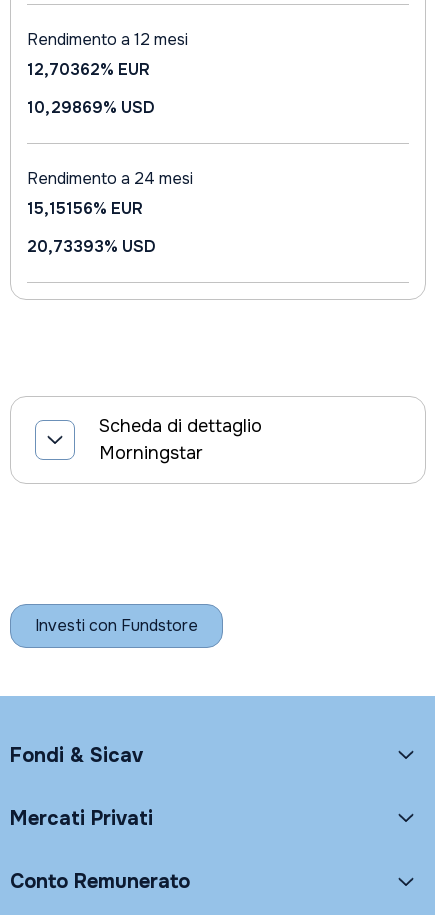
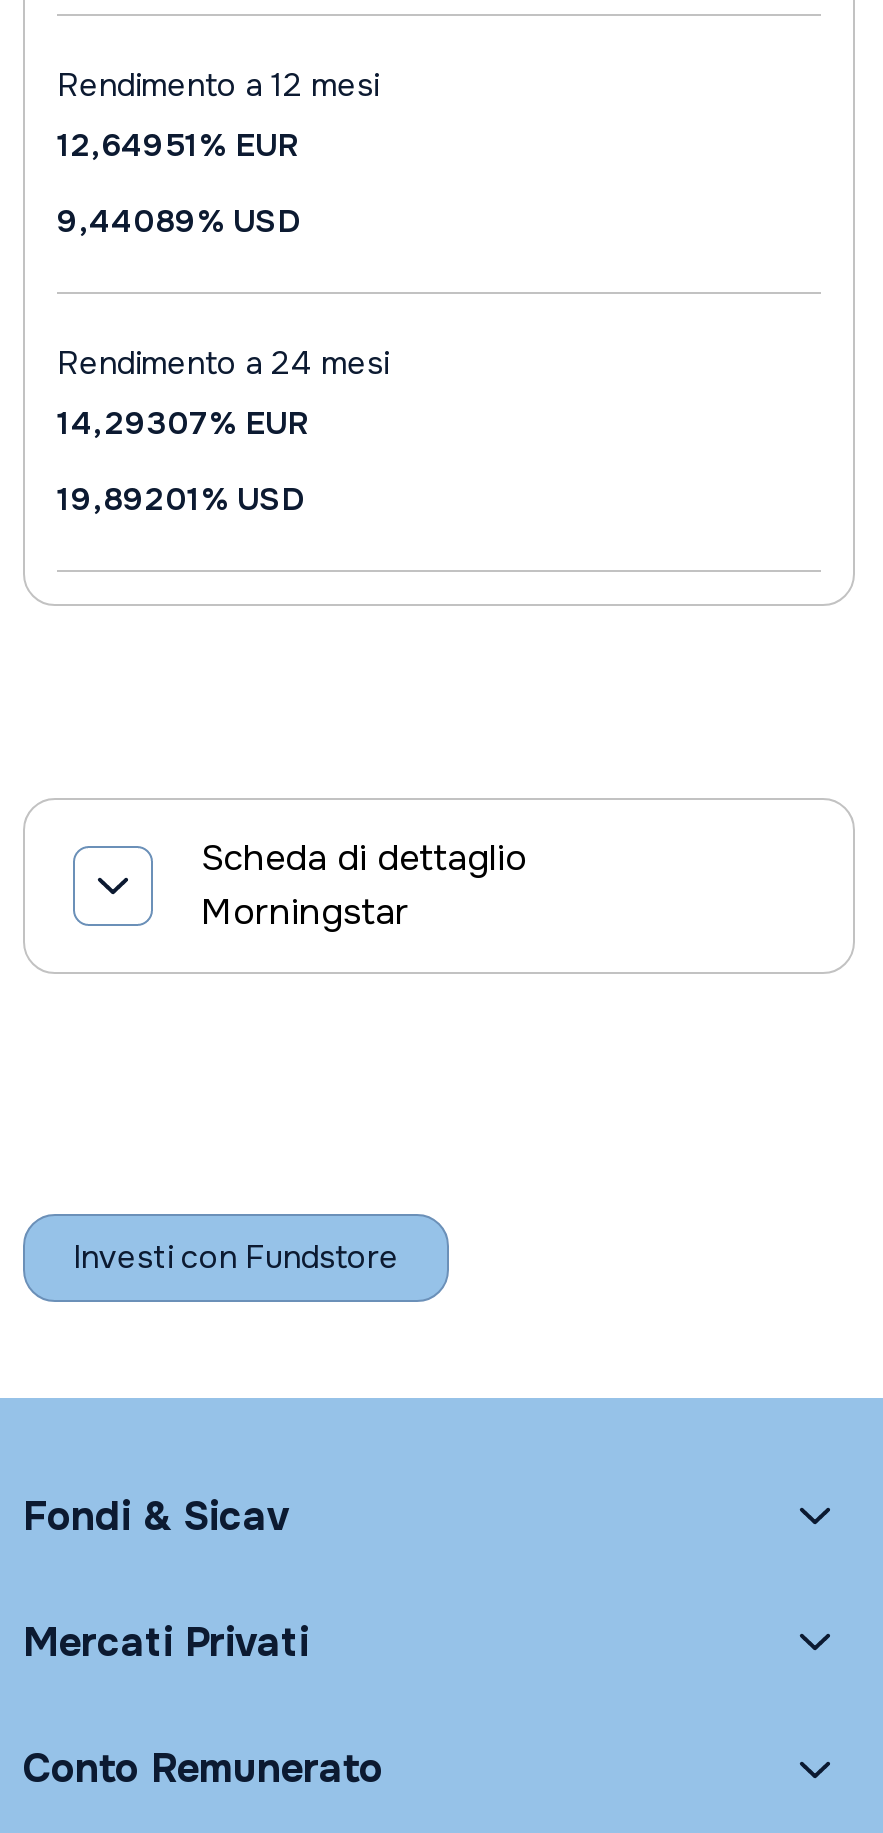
[27,59,150,80] 12,70362% EUR -> [57,124,299,166] 12,64951% EUR
[27,97,155,118] 10,29869% USD -> [57,200,301,242] 9,44089% USD
[27,198,143,219] 15,15156% EUR -> [57,402,309,444] 14,29307% EUR
[27,236,156,257] 20,73393% USD -> [57,478,305,520] 19,89201% USD

